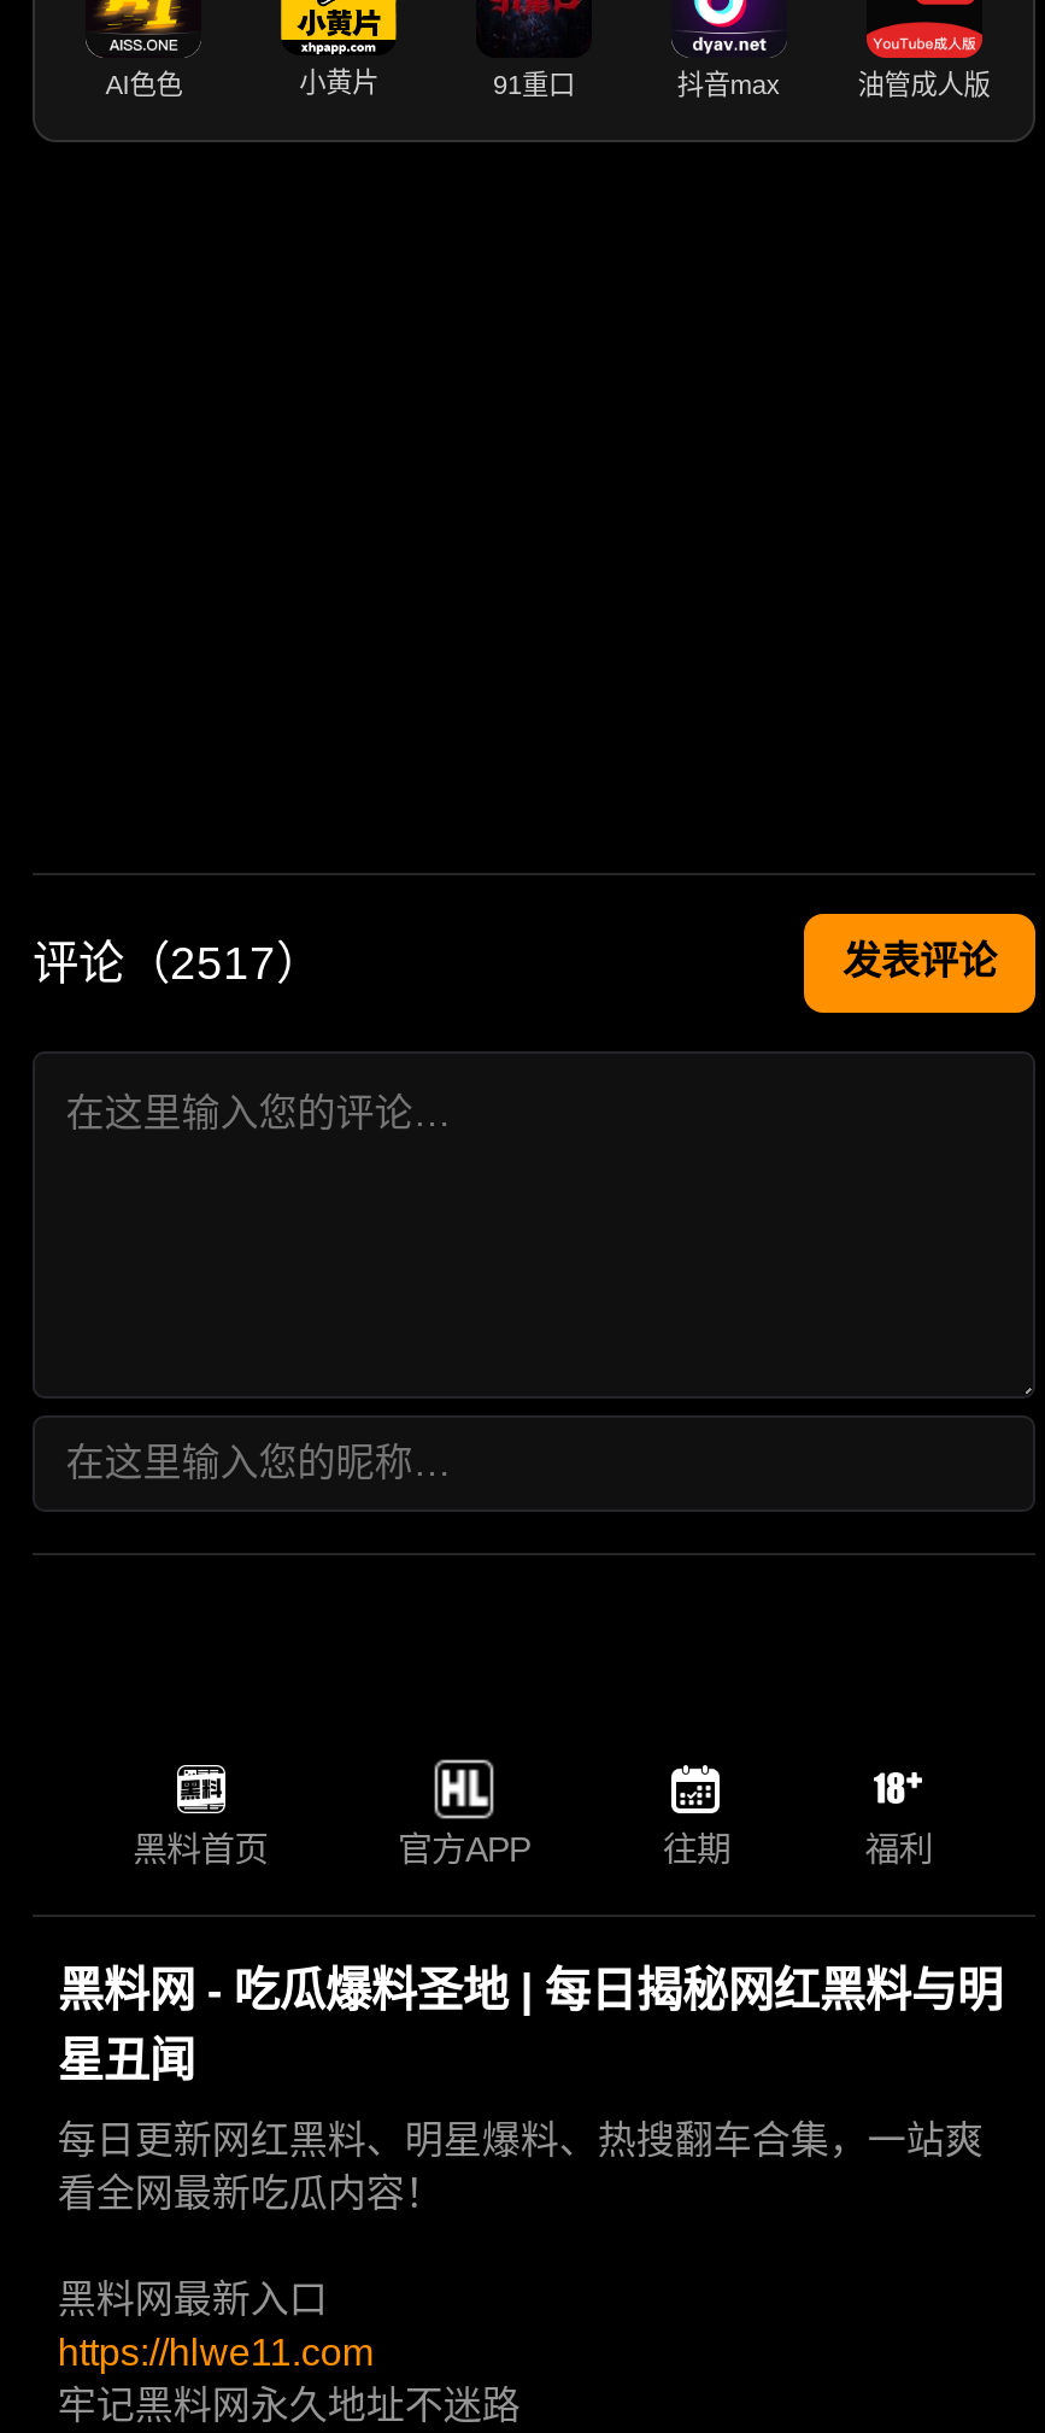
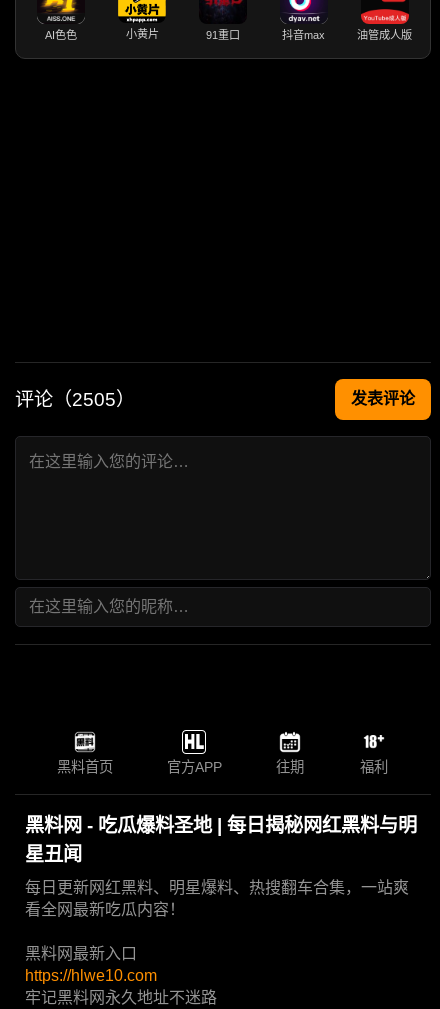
[33,937,322,988] 评论（2517） -> [15,389,135,410] 评论（2505）
[58,2331,373,2372] https://hlwe11.com -> [25,967,157,984] https://hlwe10.com

